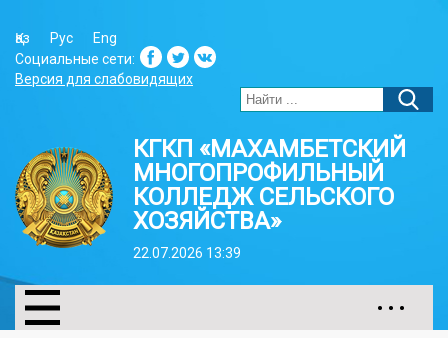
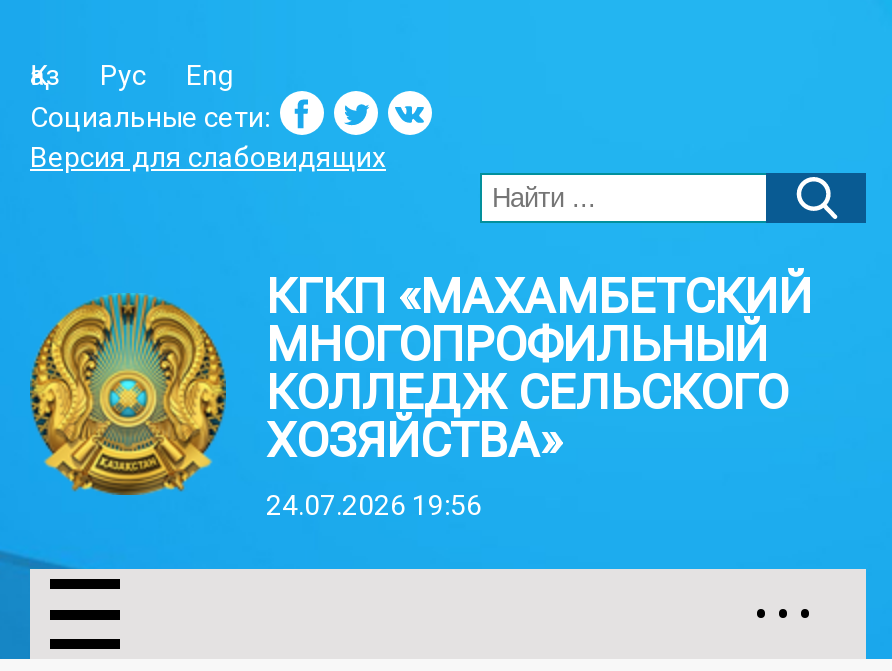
[133,245,241,261] 22.07.2026 13:39 -> [266,489,482,521] 24.07.2026 19:56

